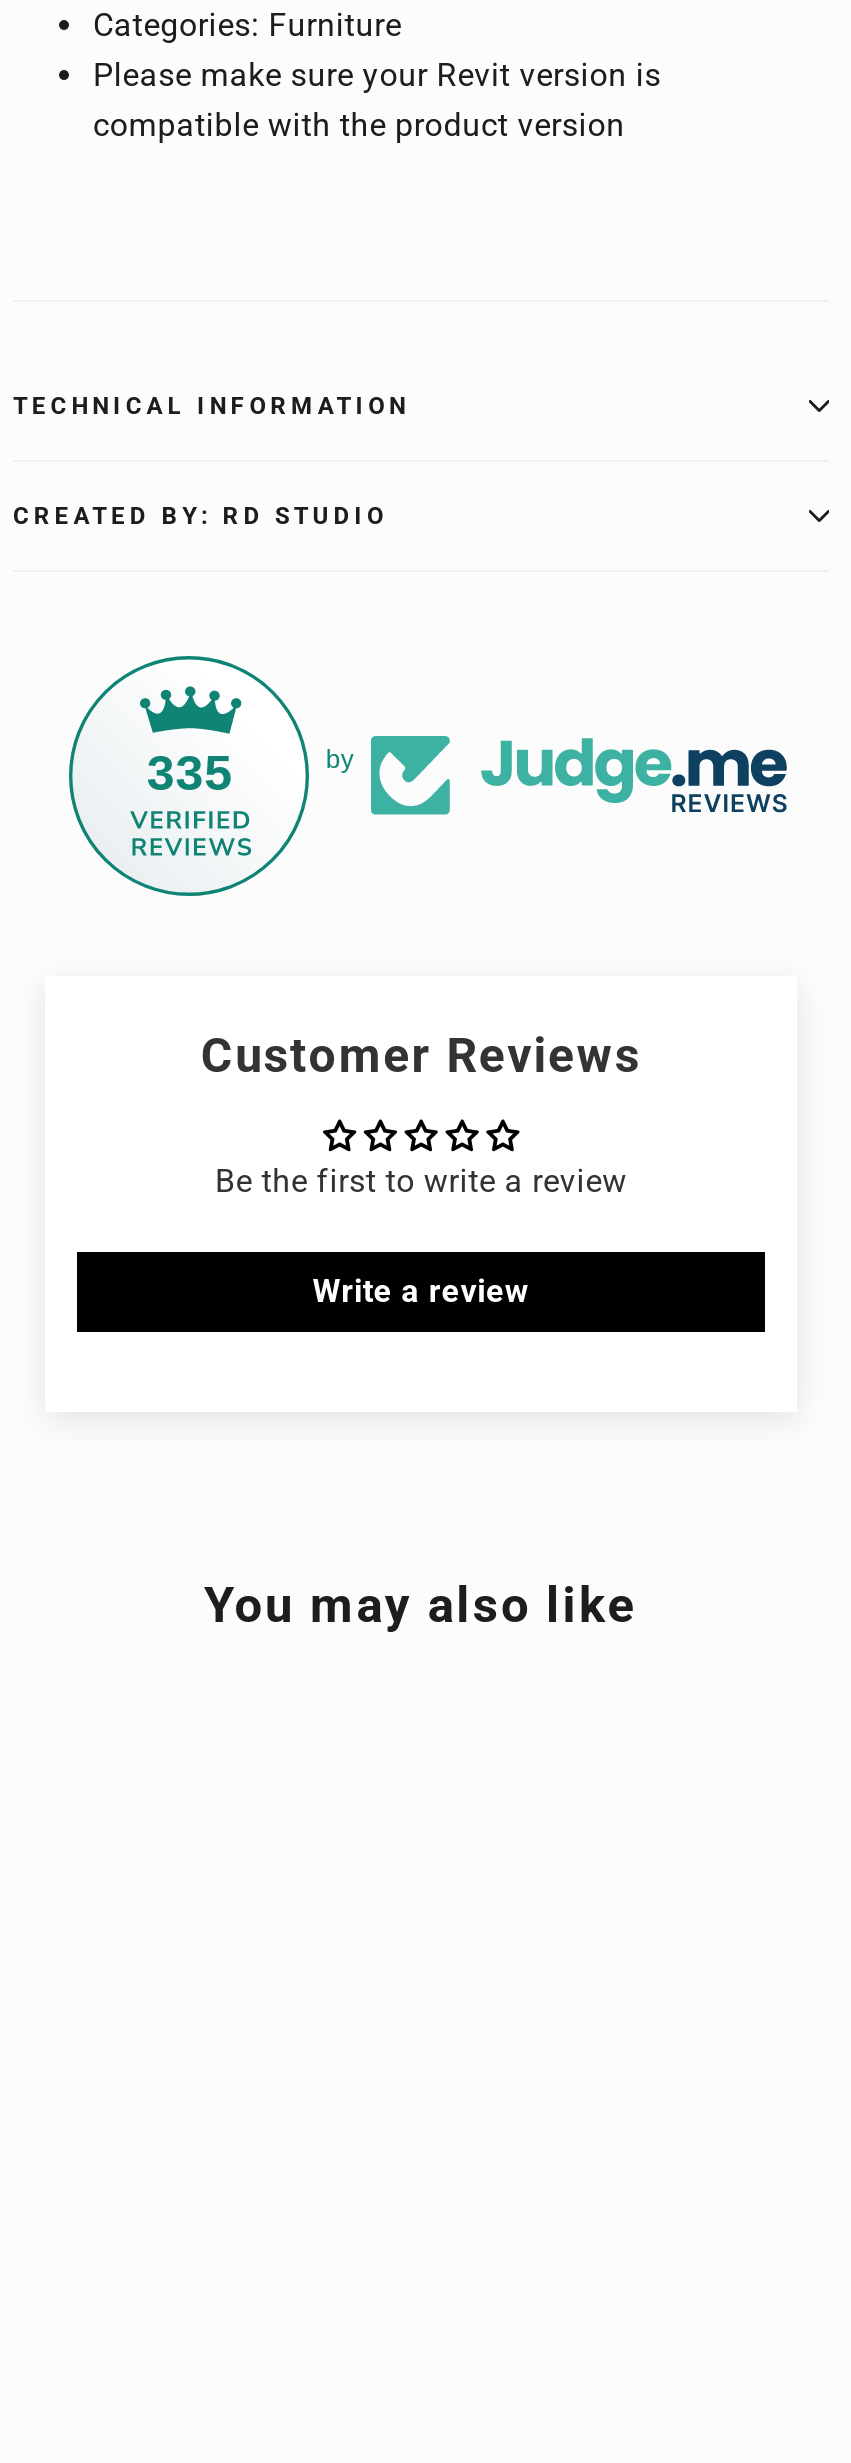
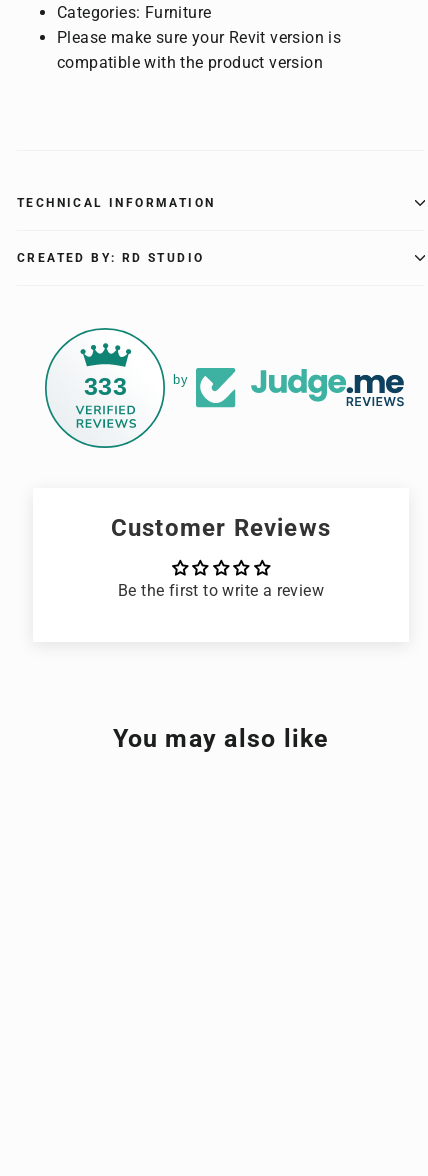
[147,743,233,799] 335 -> [84,372,127,400] 333
[312,1271,530,1309] Write a review -> none

